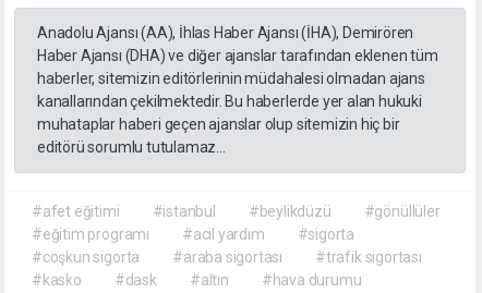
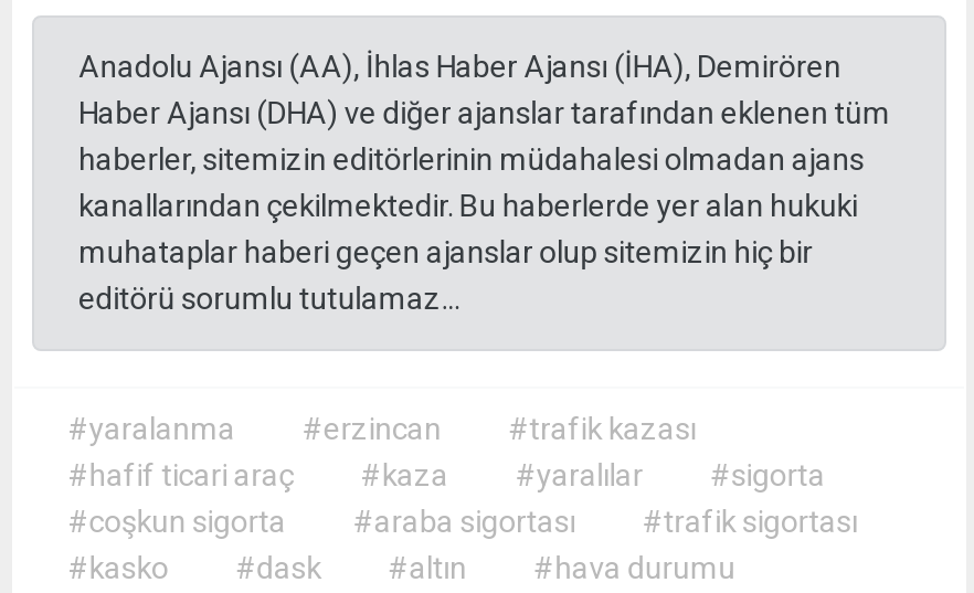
[32,203,440,243] #afet eğitimi | #istanbul | #beylikdüzü | #gönüllüler | #eğitim programı | #acil yardım -> [67,411,696,492] #yaralanma | #erzincan | #trafik kazası | #hafif ticari araç | #kaza | #yaralılar

